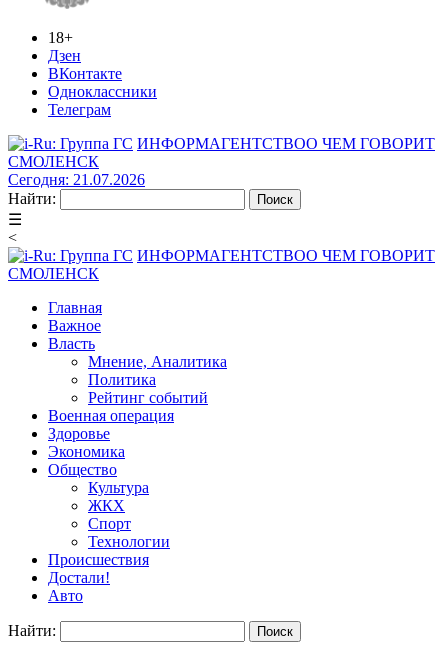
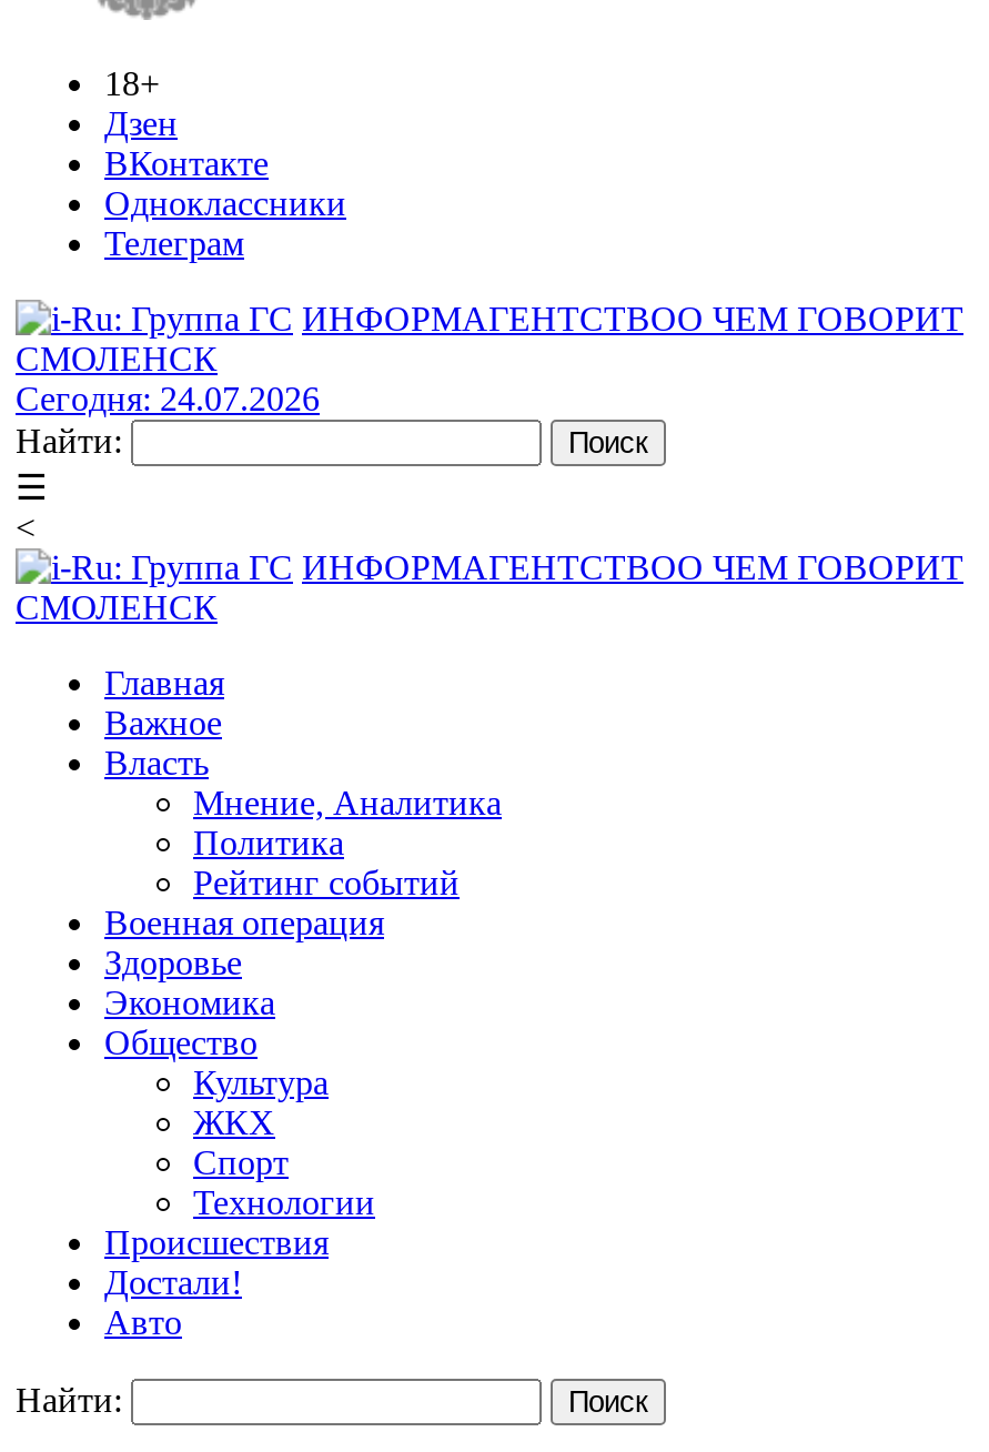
[8,171,145,188] Сегодня: 21.07.2026 -> [16,379,320,417] Сегодня: 24.07.2026

